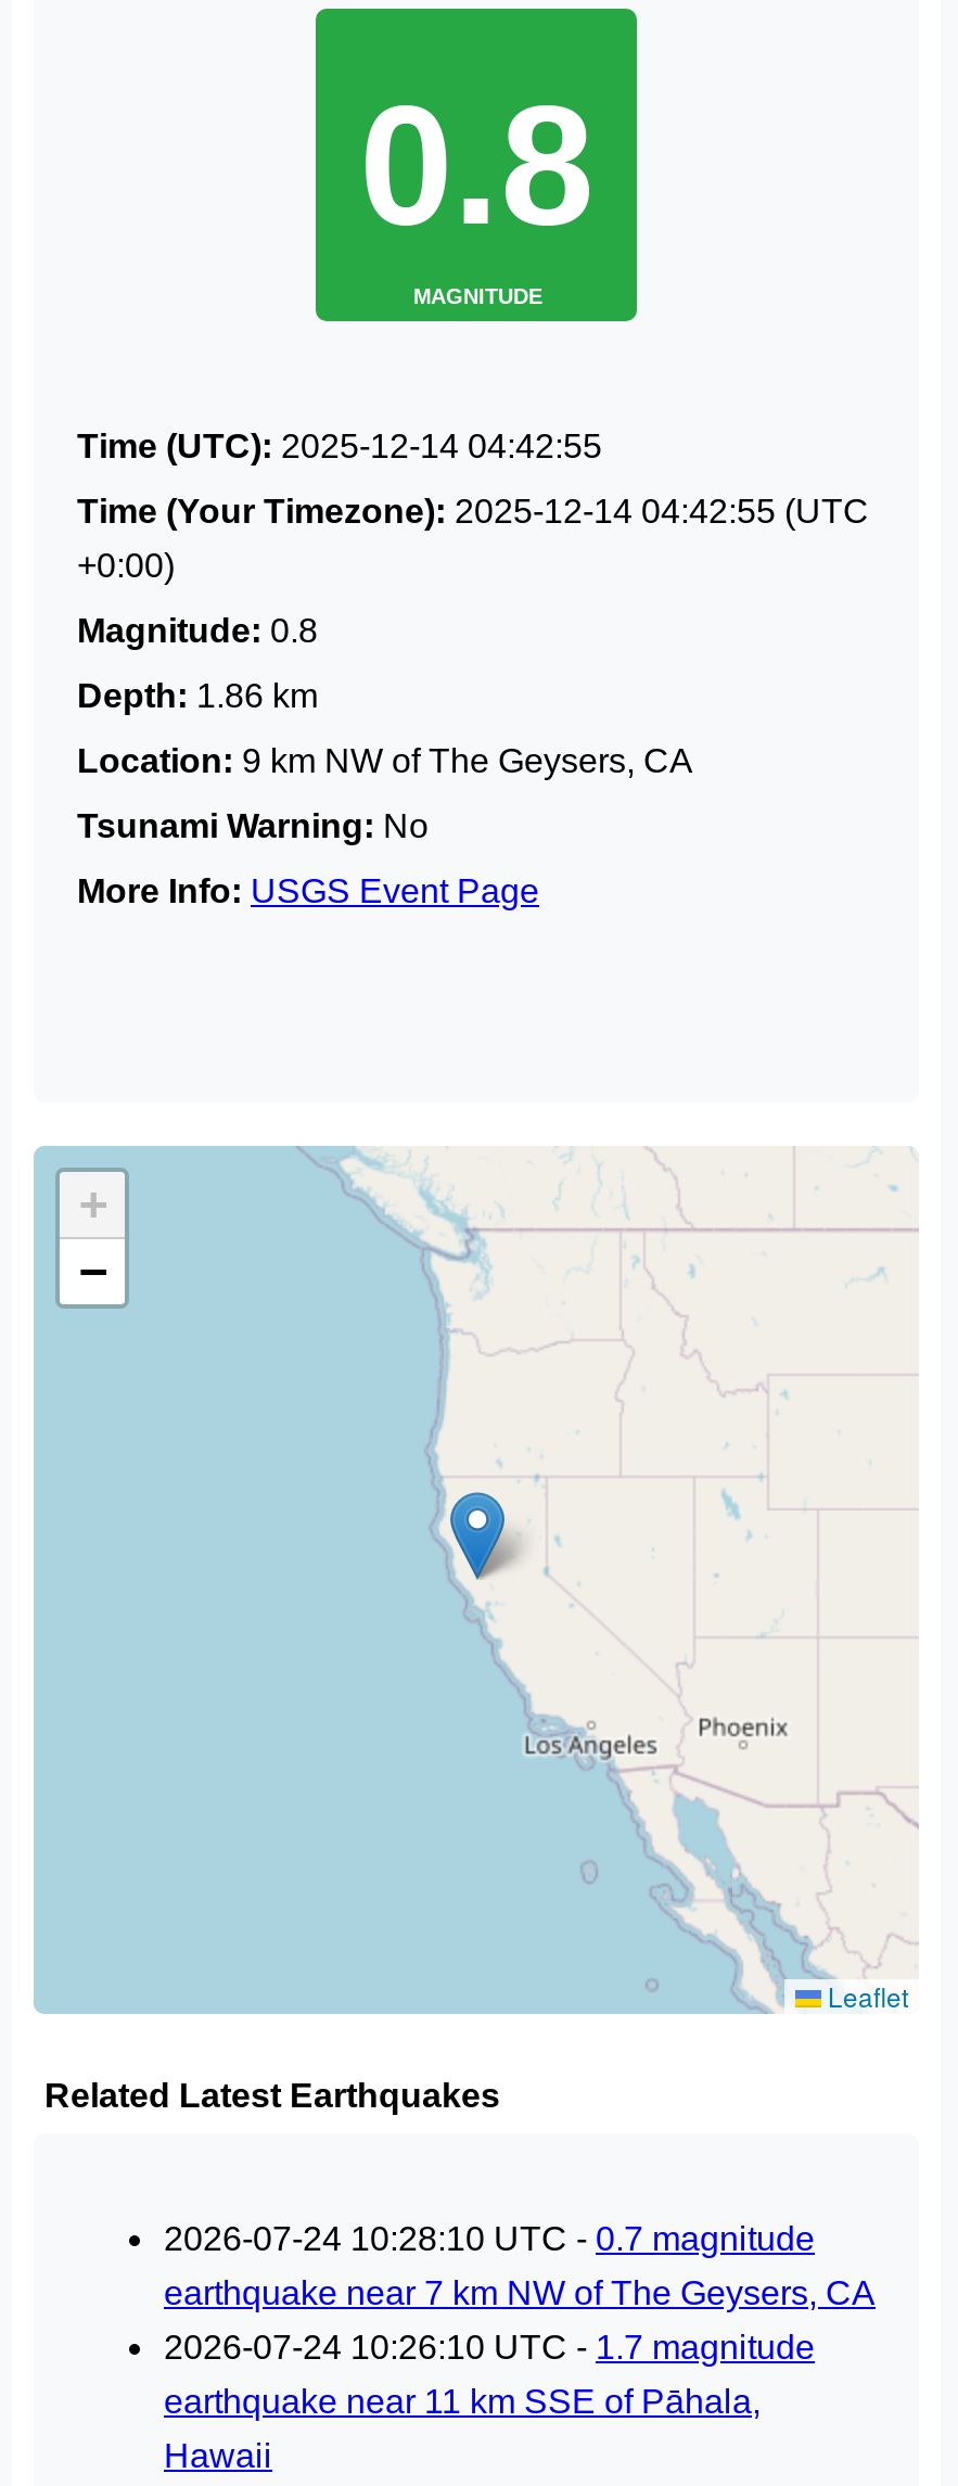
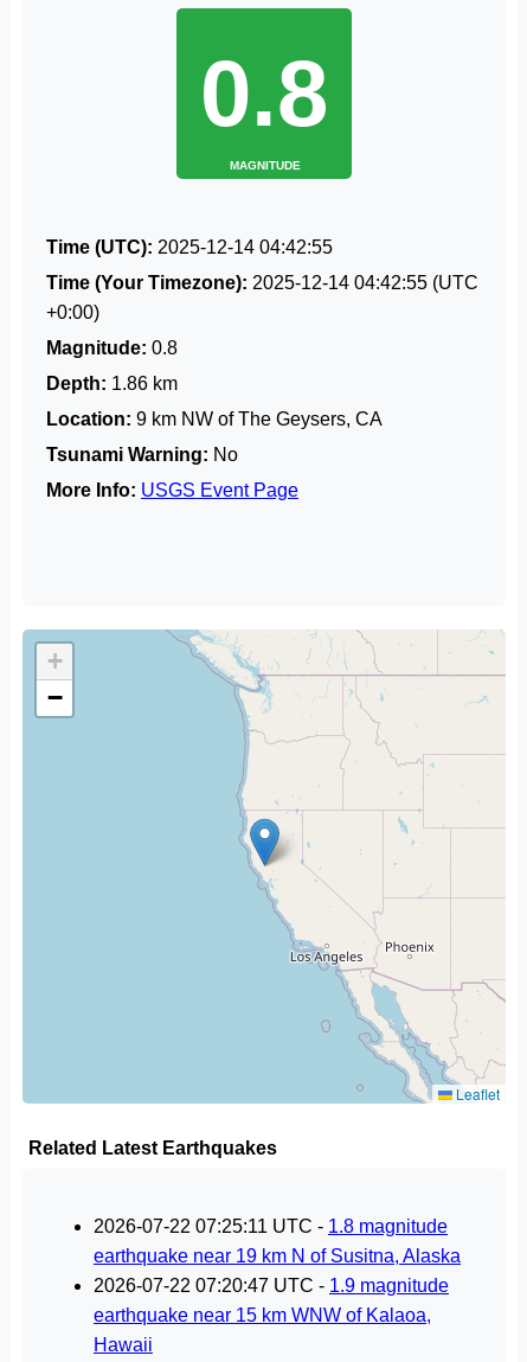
[164,2220,815,2257] 2026-07-24 10:28:10 UTC - 0.7 magnitude -> [94,1216,448,1236] 2026-07-22 07:25:11 UTC - 1.8 magnitude
[164,2274,876,2311] earthquake near 7 km NW of The Geysers, CA -> [94,1246,461,1266] earthquake near 19 km N of Susitna, Alaska
[164,2329,815,2366] 2026-07-24 10:26:10 UTC - 1.7 magnitude -> [94,1275,449,1296] 2026-07-22 07:20:47 UTC - 1.9 magnitude
[164,2383,761,2420] earthquake near 11 km SSE of Pāhala, -> [94,1305,431,1325] earthquake near 15 km WNW of Kalaoa,

